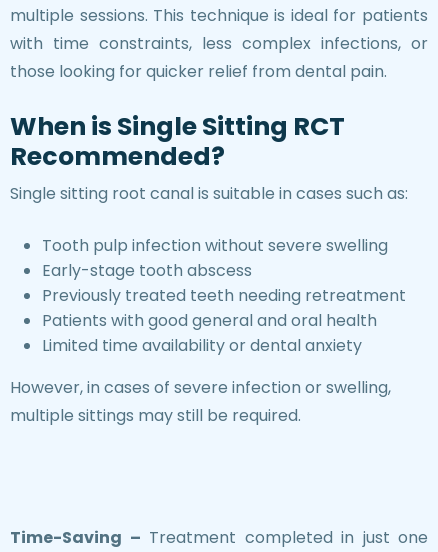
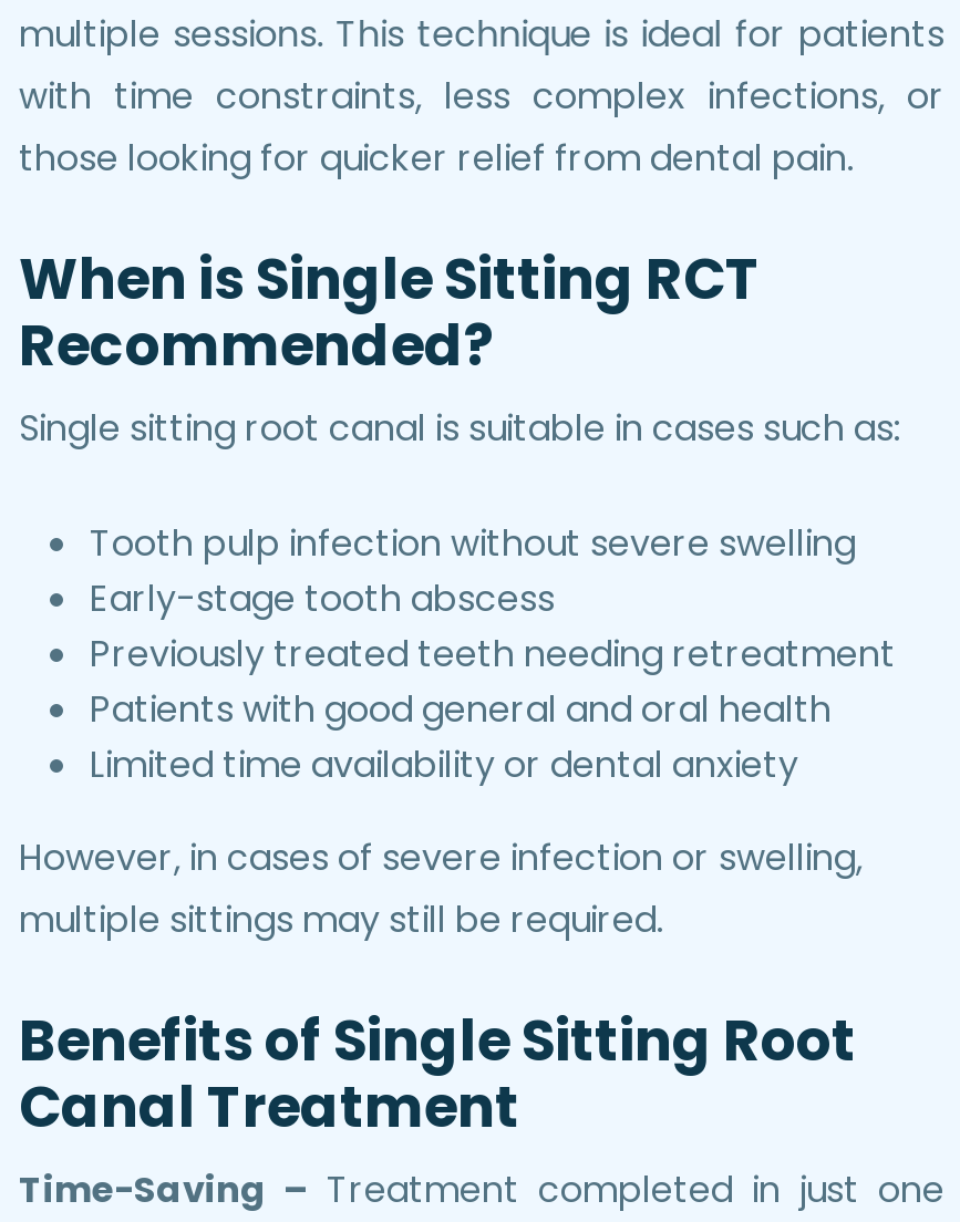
none -> [19,1002,856,1146] Benefits of Single Sitting Root | Cana l Treatment

